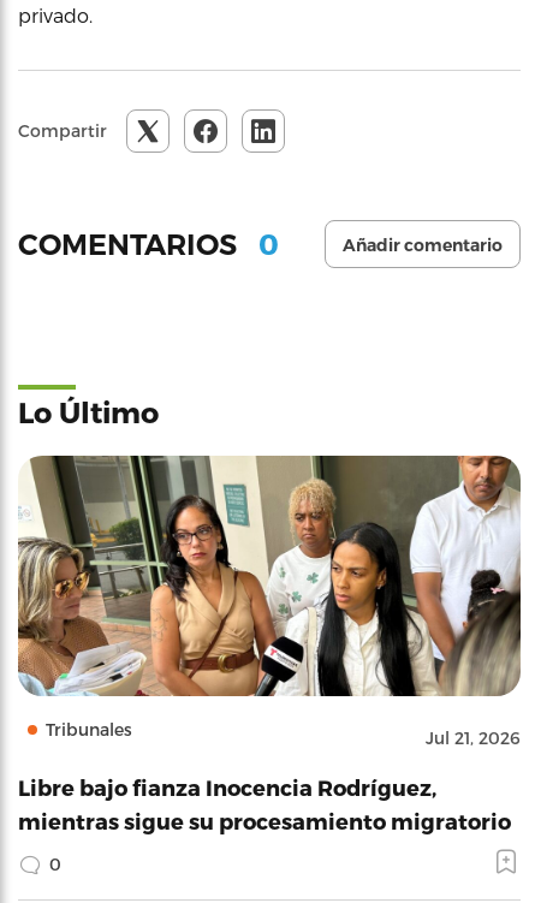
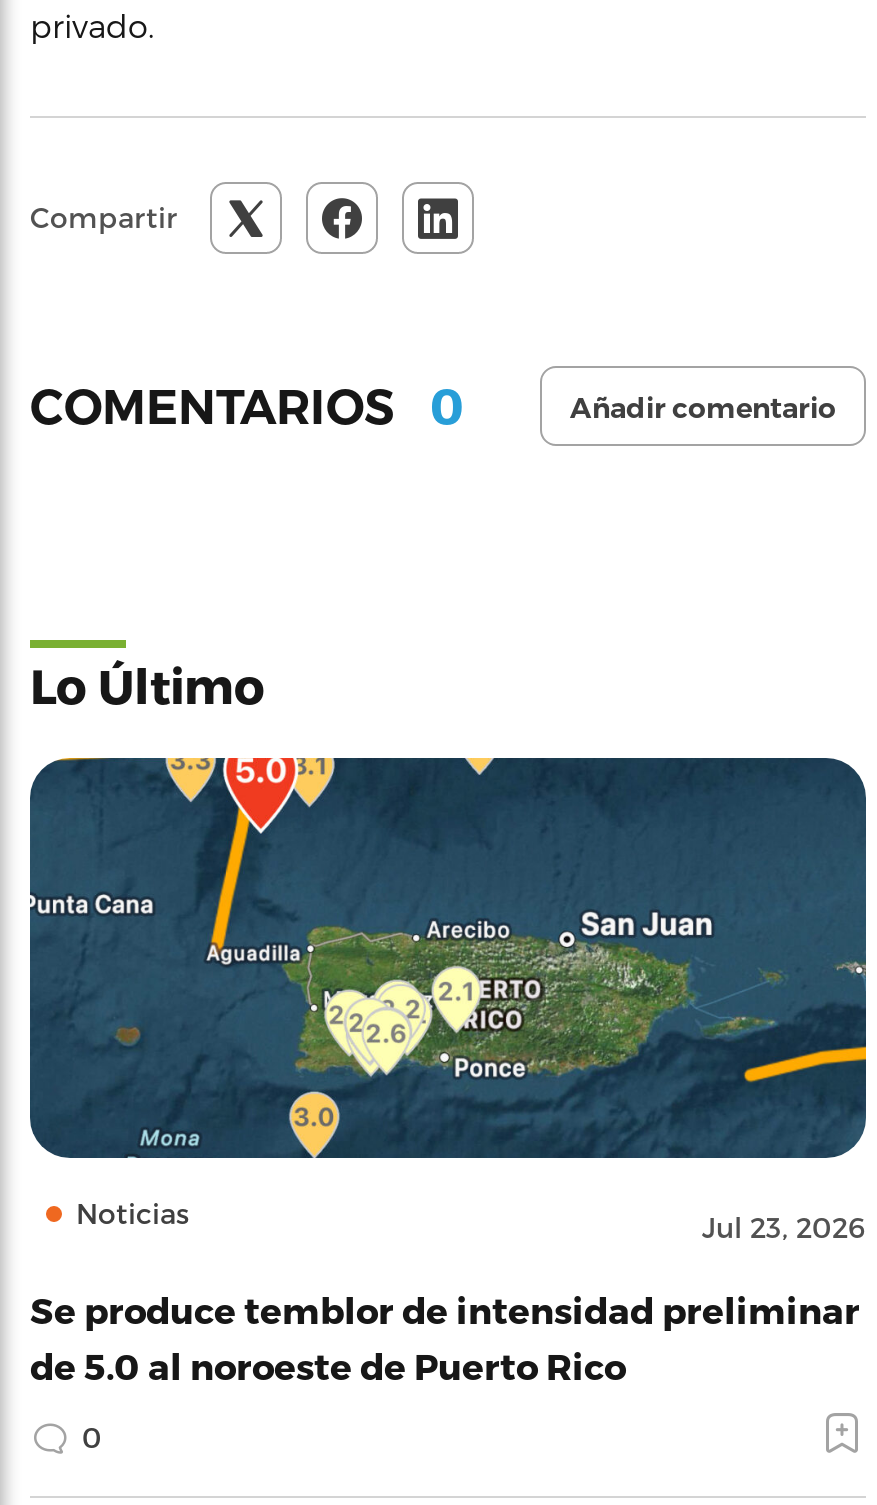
[17,455,522,748] [image] | Tribunales | Jul 21, 2026 -> [28,756,868,1244] [image] | Noticias | Jul 23, 2026
[18,774,511,833] Libre bajo fianza Inocencia Rodríguez, | mientras sigue su procesamiento migratorio -> [30,1288,860,1386] Se produce temblor de intensidad preliminar | de 5.0 al noroeste de Puerto Rico

